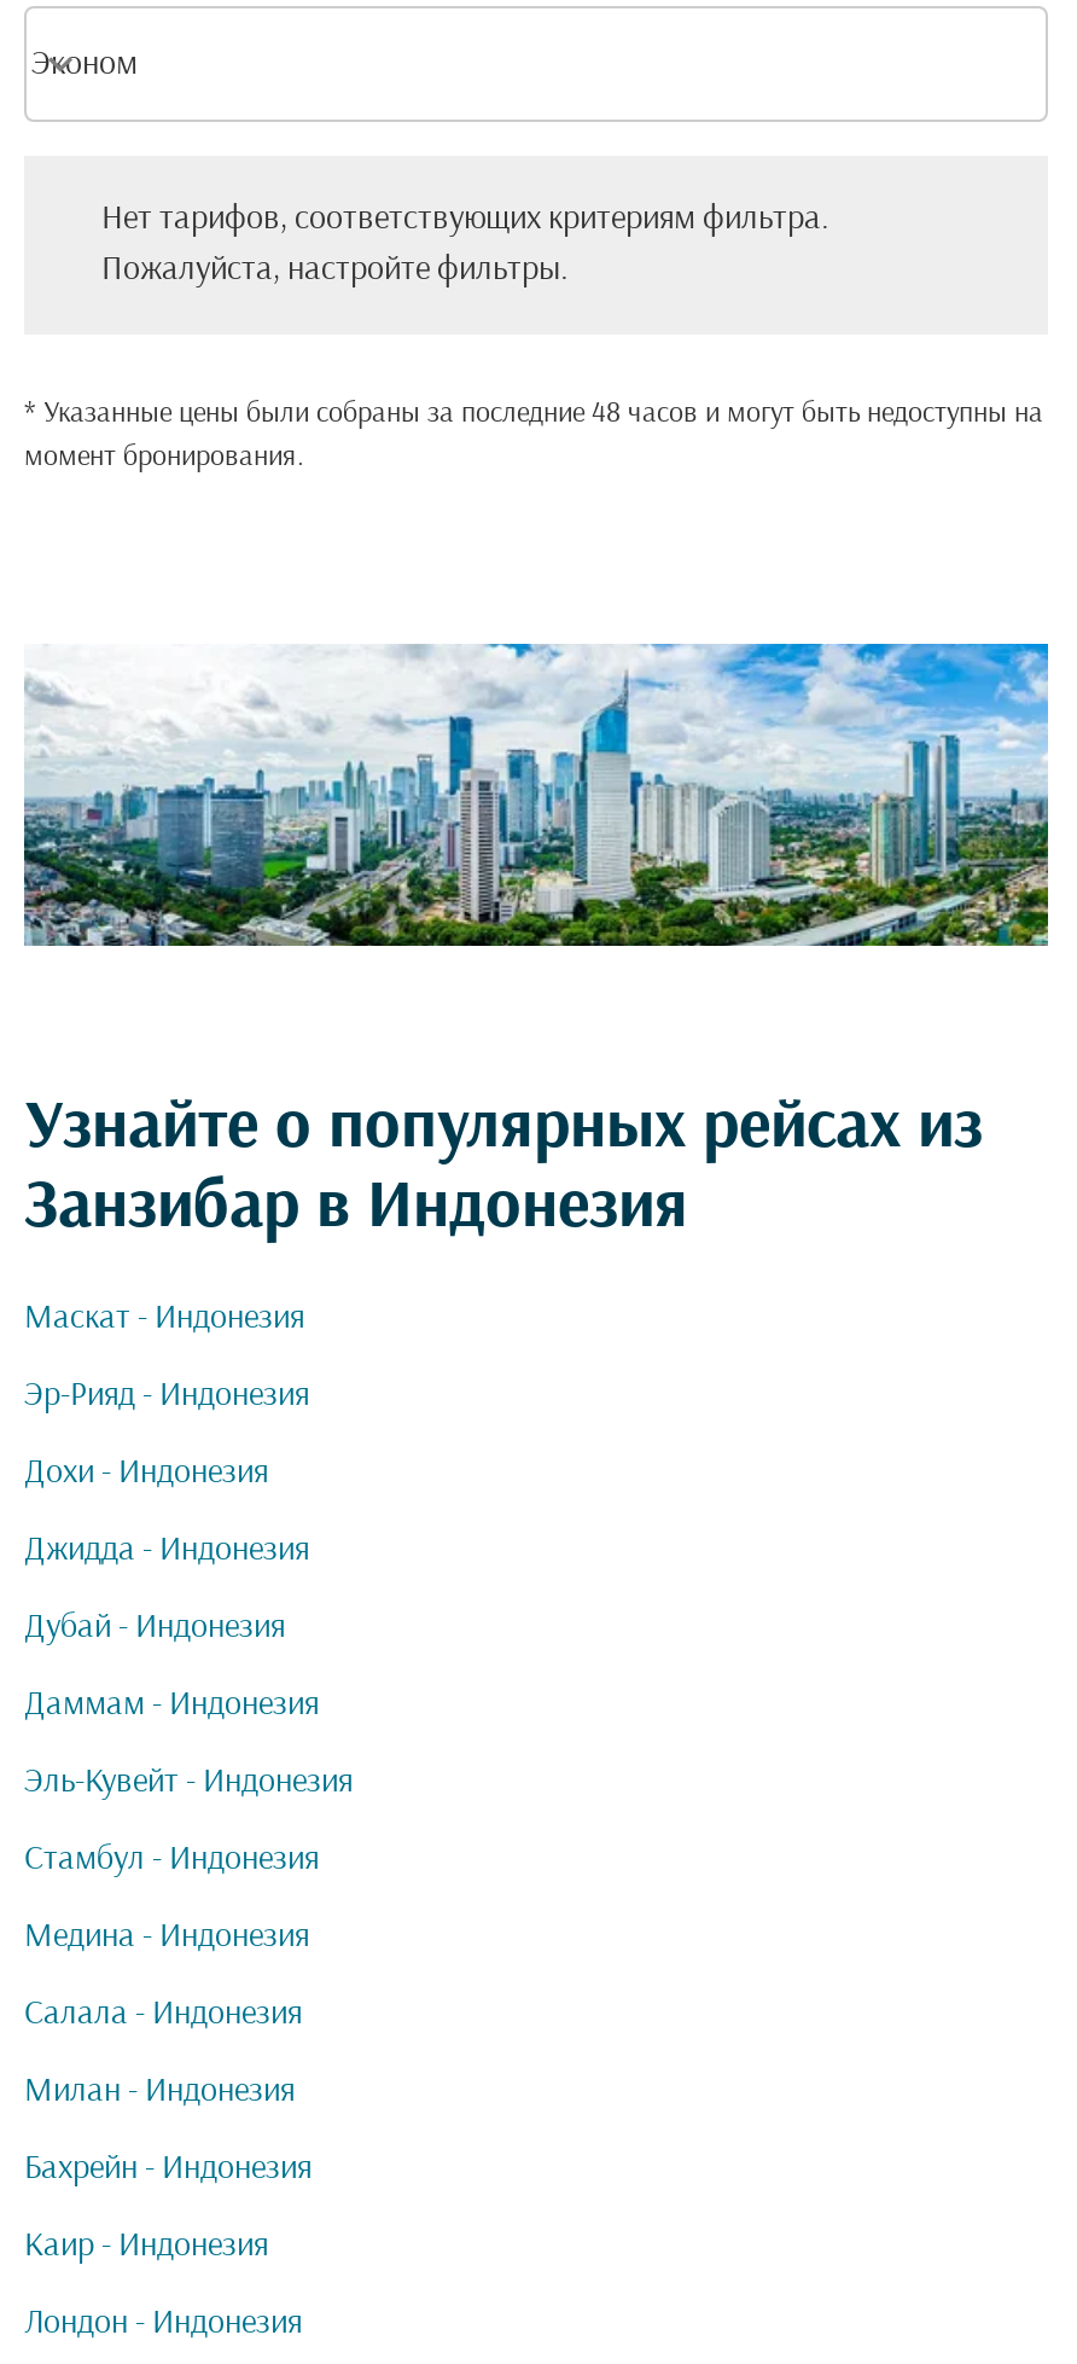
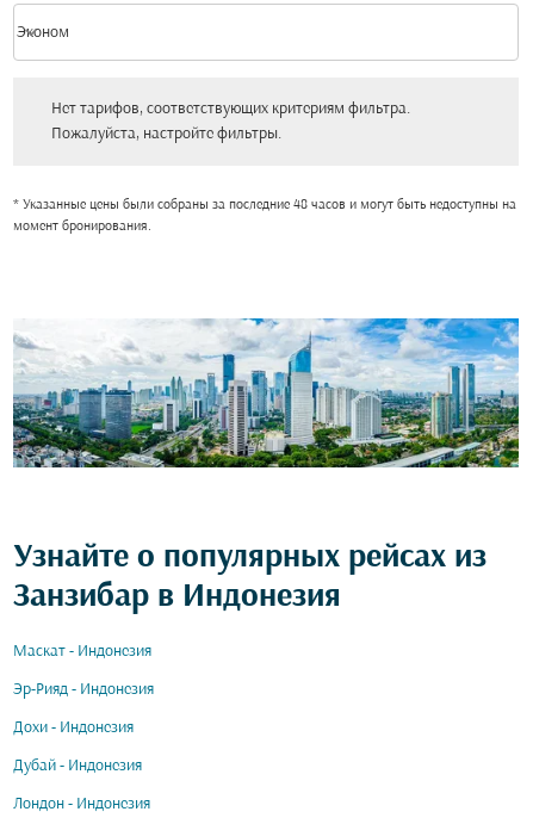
[24,1533,309,1569] Джидда - Индонезия -> none
[24,1688,353,2265] Даммам - Индонезия | Эль-Кувейт - Индонезия | Стамбул - Индонезия | Медина - Индонезия | Салала - Индонезия | Милан - Индонезия | Бахрейн - Индонезия | Каир - Индонезия -> none

